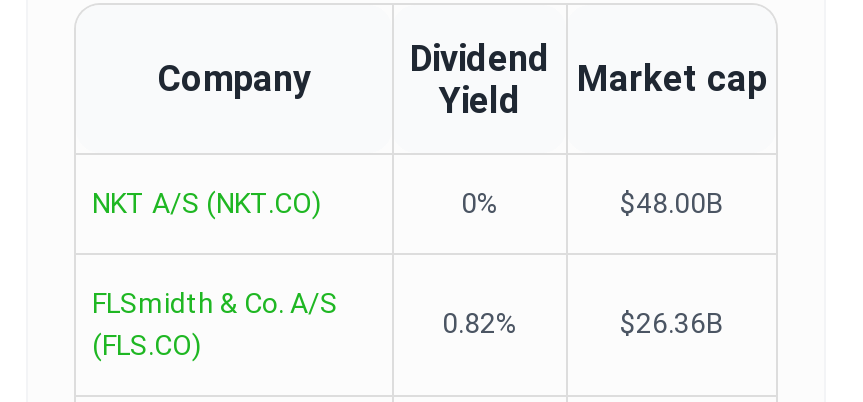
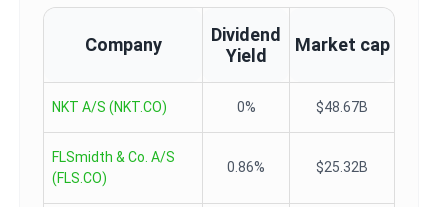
[620,187,724,219] $48.00B -> [316,99,368,115] $48.67B
[442,307,724,339] 0.82% | $26.36B -> [227,159,368,175] 0.86% | $25.32B

